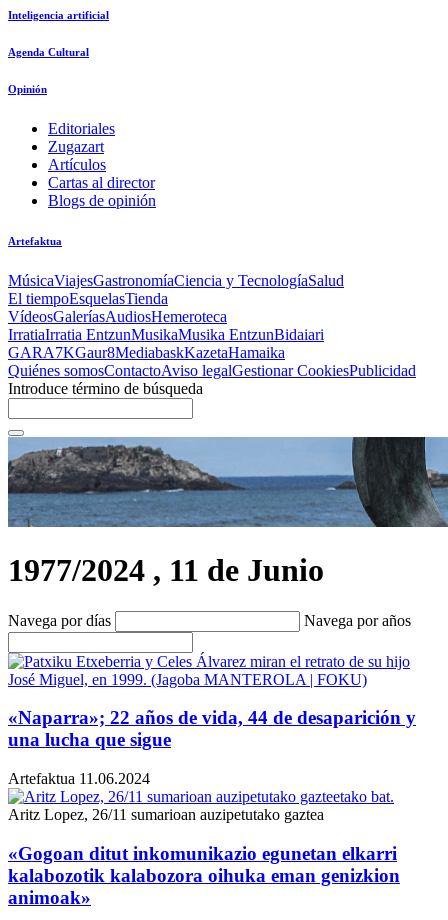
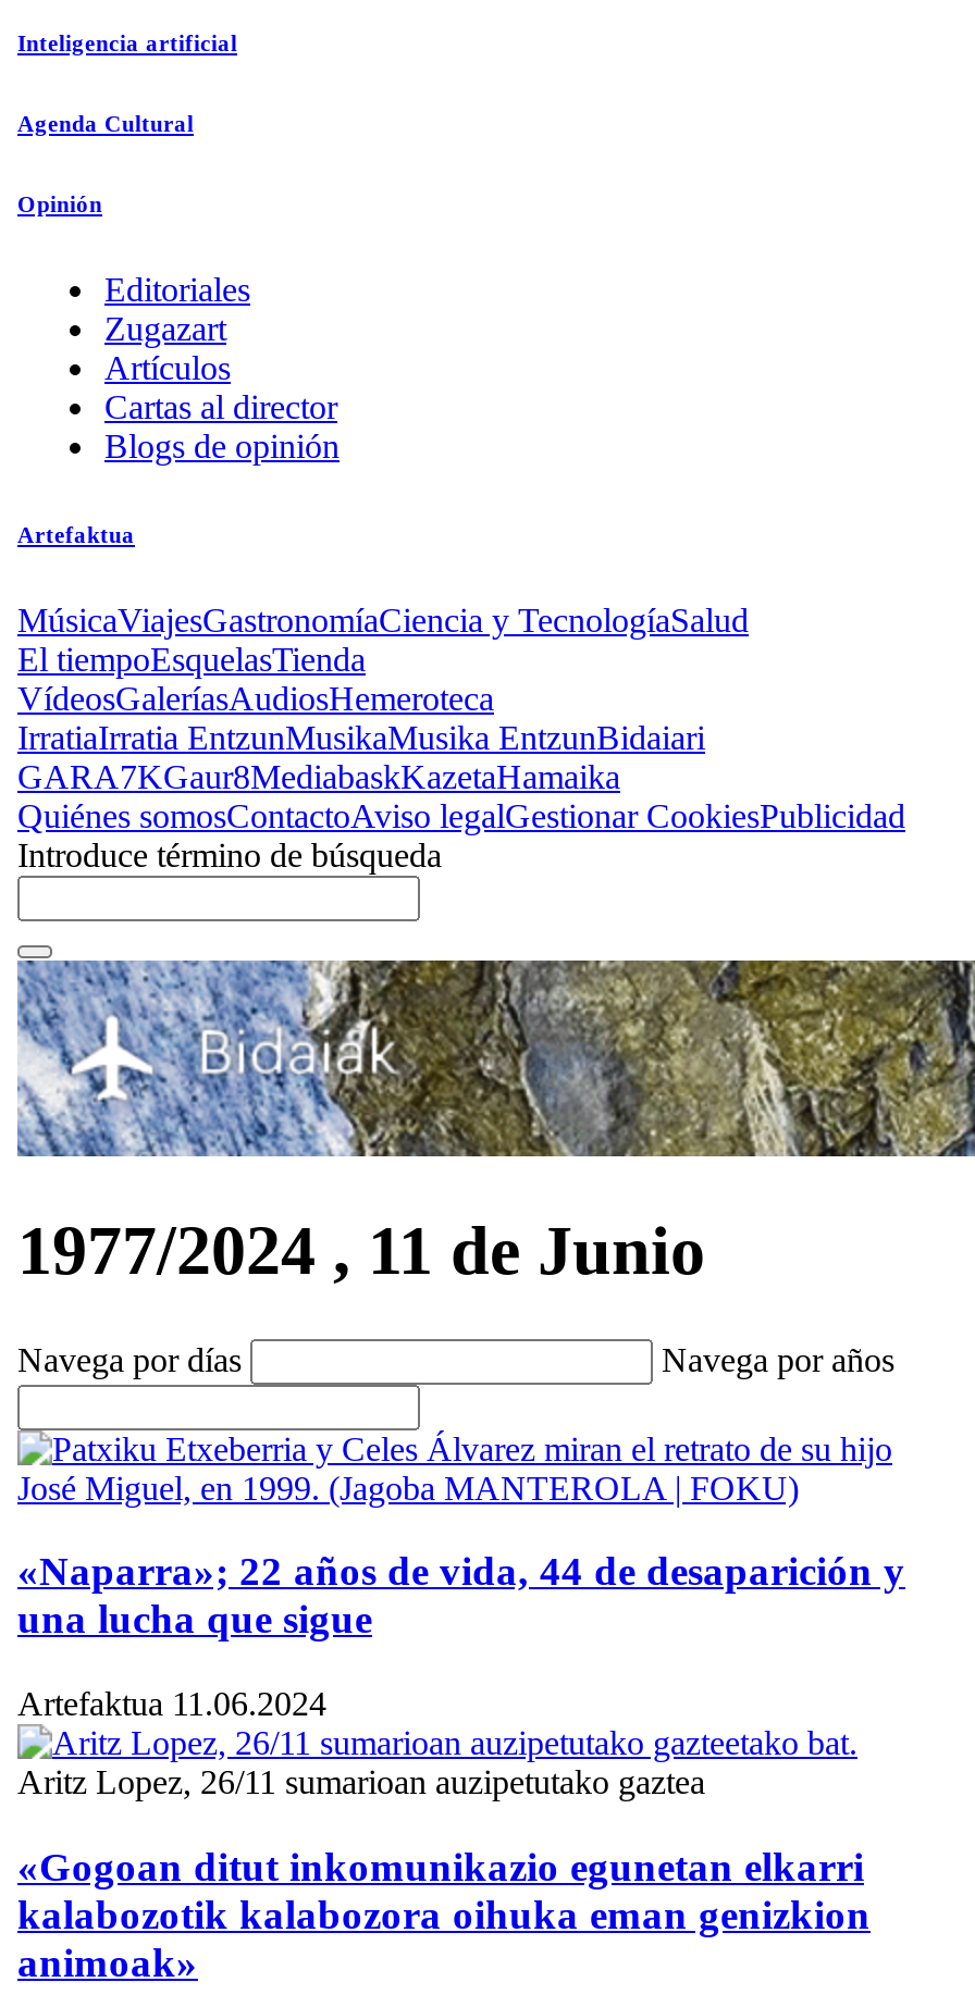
[7,436,445,528] [image] -> [15,958,968,1159] [image]

